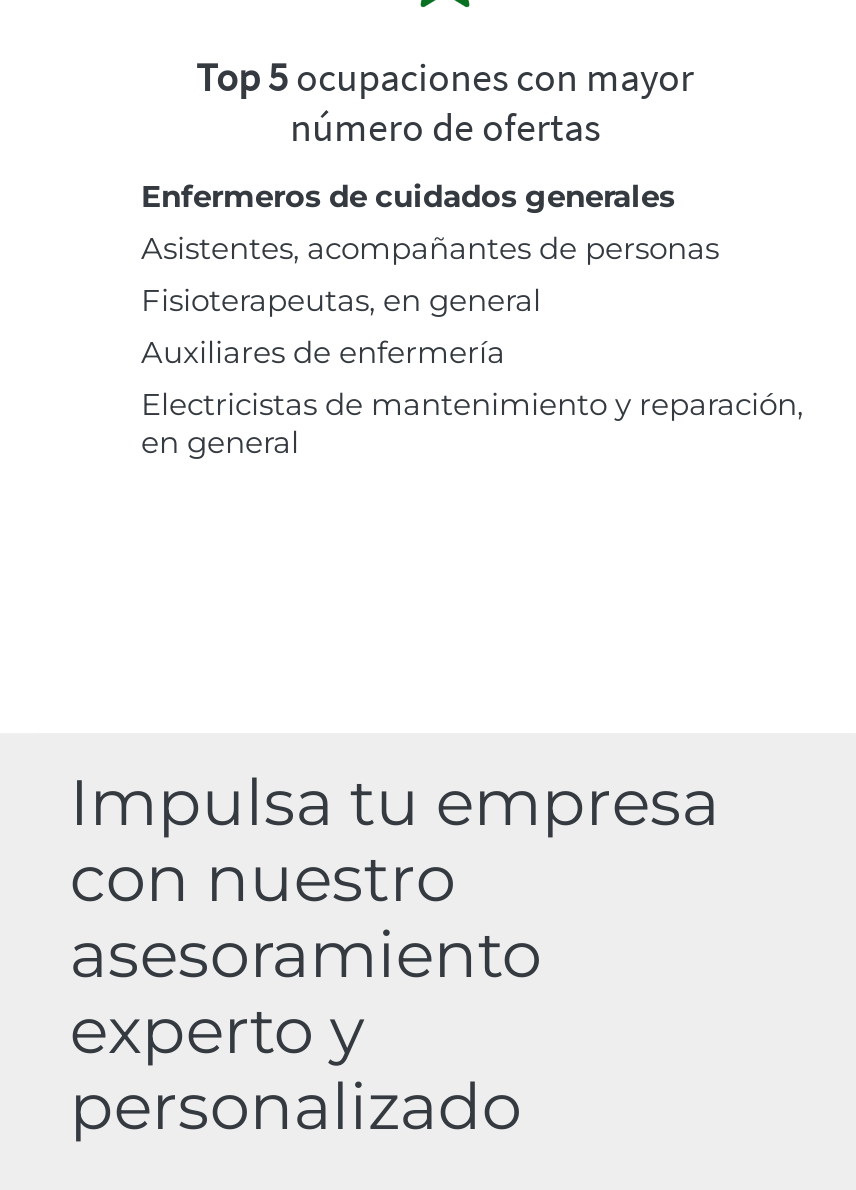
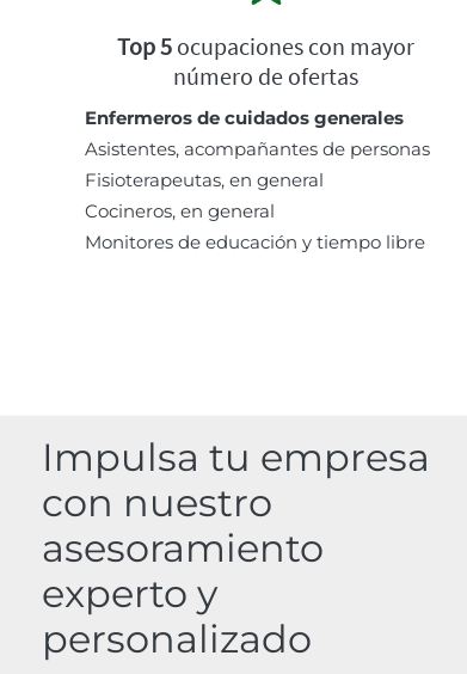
[141,334,803,462] Auxiliares de enfermería | Electricistas de mantenimiento y reparación, | en general -> [85,199,425,253] Cocineros, en general | Monitores de educación y tiempo libre

